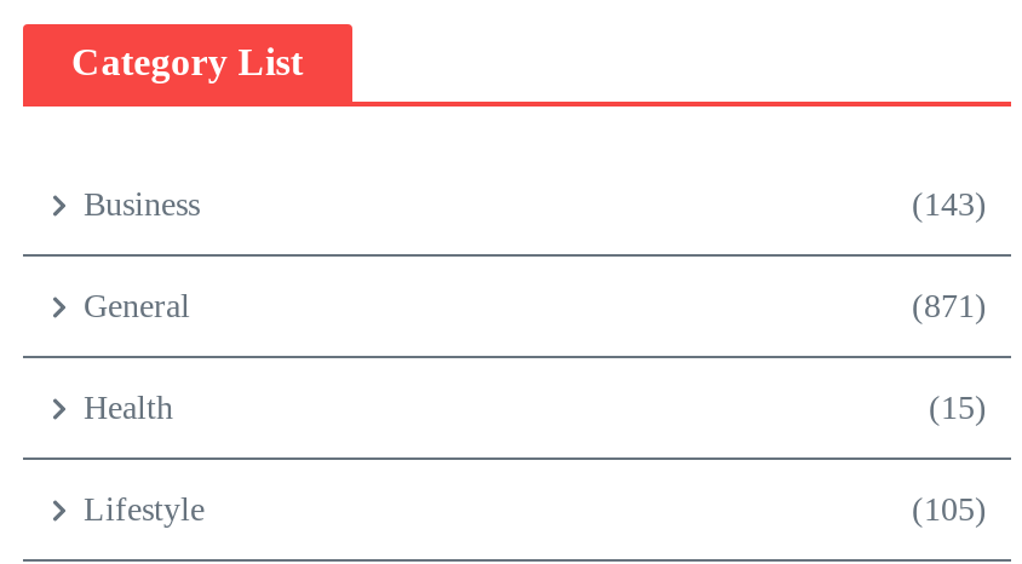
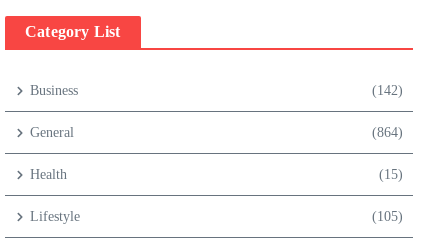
[912,186,987,223] (143) -> [372,83,403,98] (142)
[912,288,987,324] (871) -> [372,125,403,140] (864)

